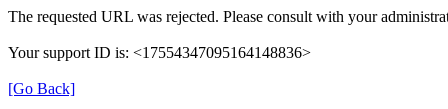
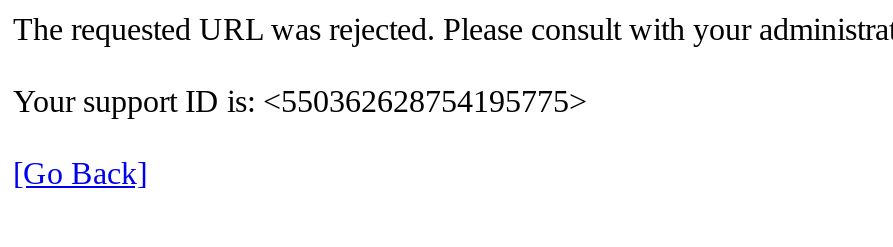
[8,44,311,61] Your support ID is: <17554347095164148836> -> [13,84,587,118] Your support ID is: <550362628754195775>

